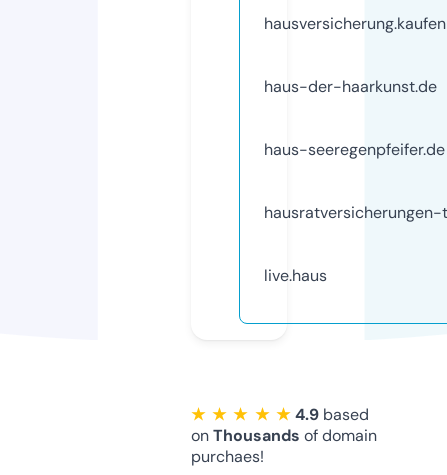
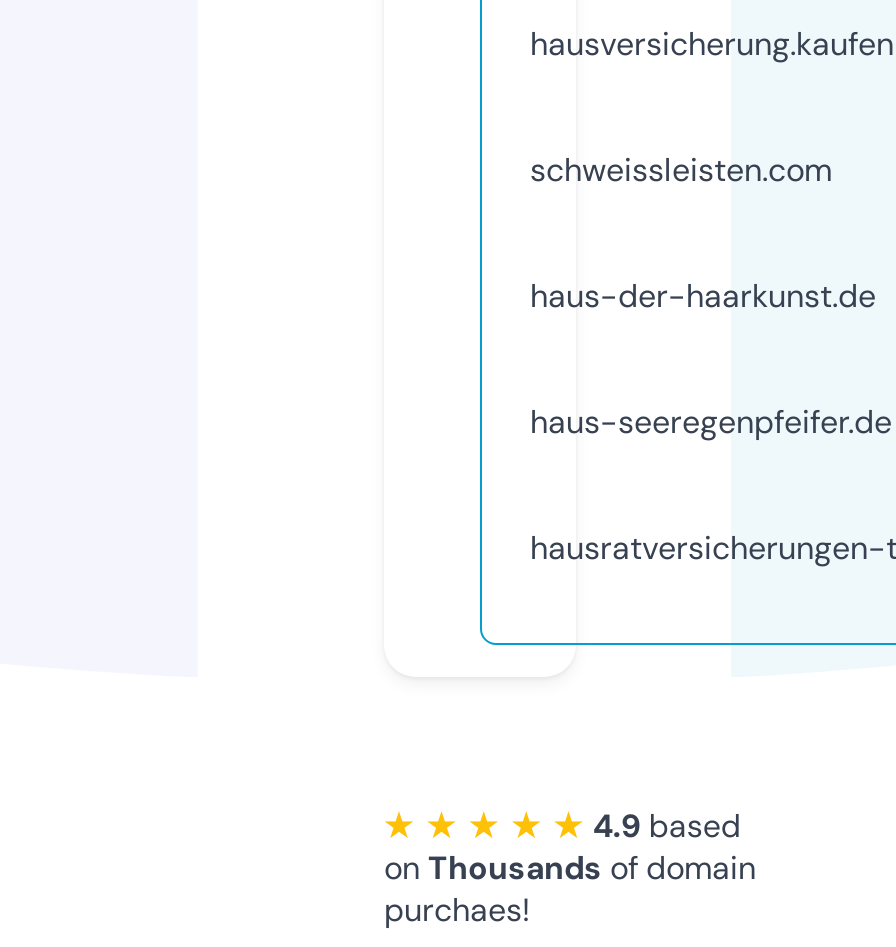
none -> [530,149,832,191] schweissleisten.com
moved [264,76,445,160] -> [530,275,892,443]: haus-der-haarkunst.de | haus-seeregenpfeifer.de
[264,265,327,286] live.haus -> none

